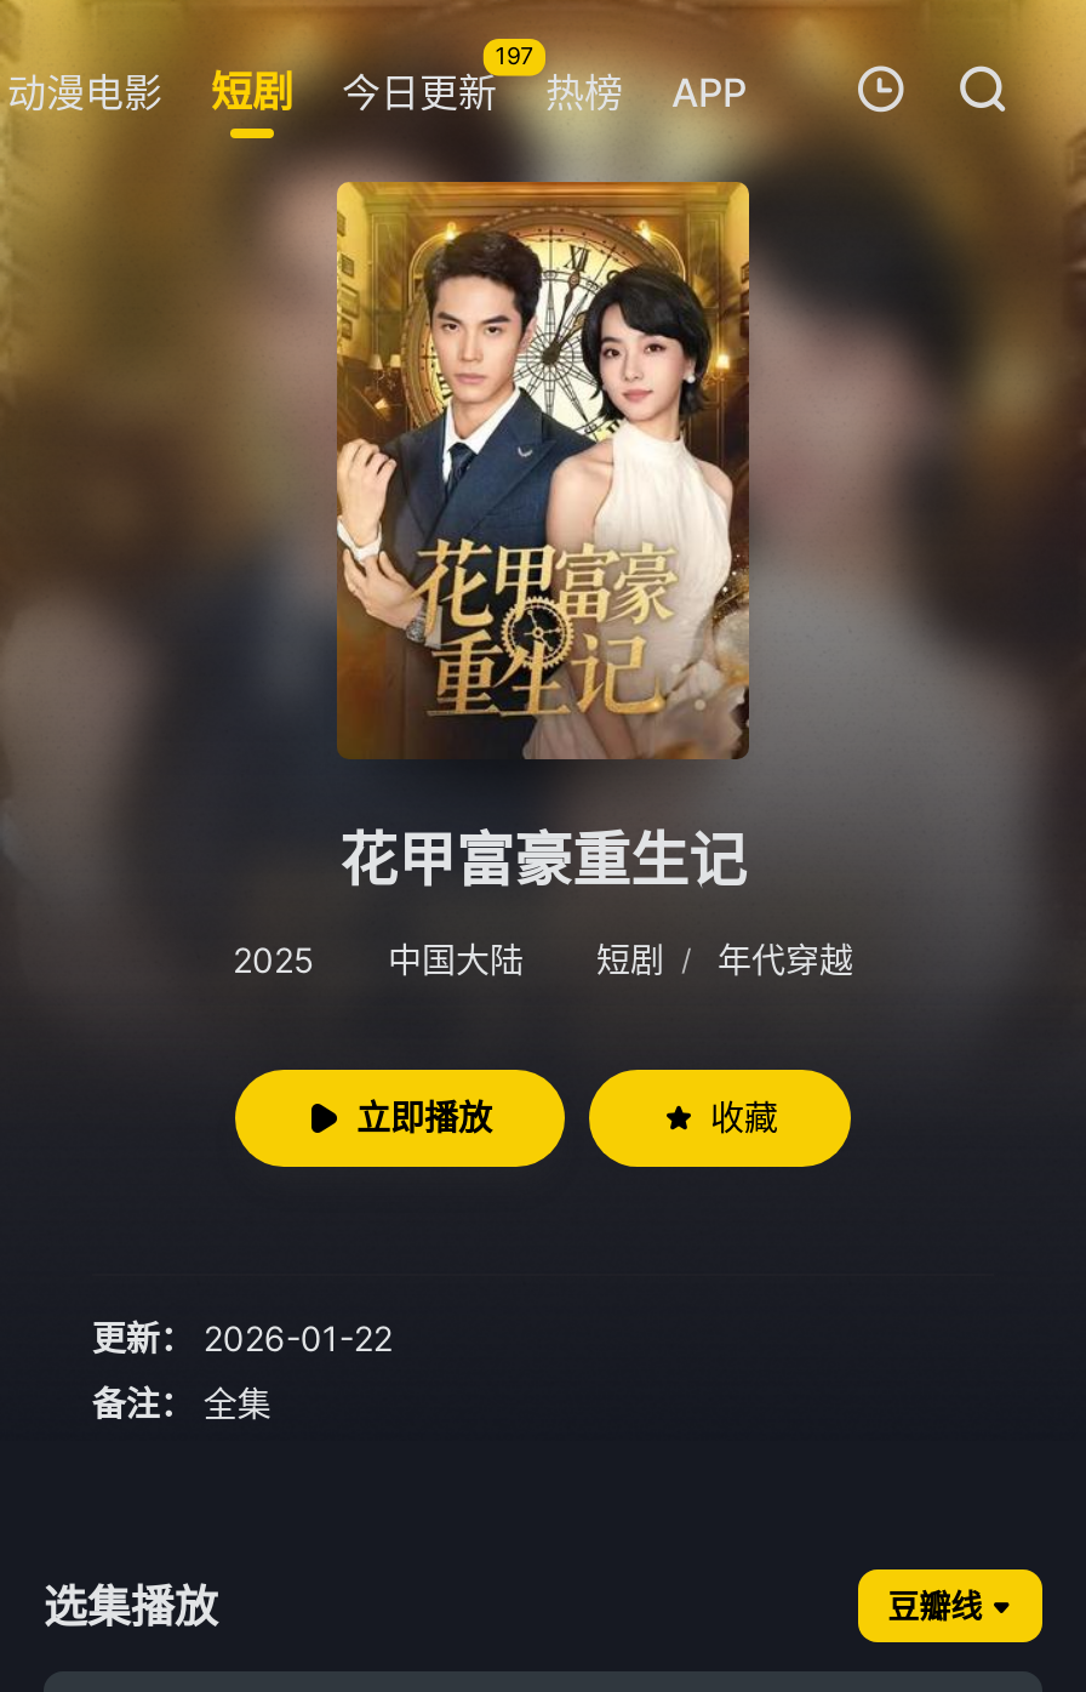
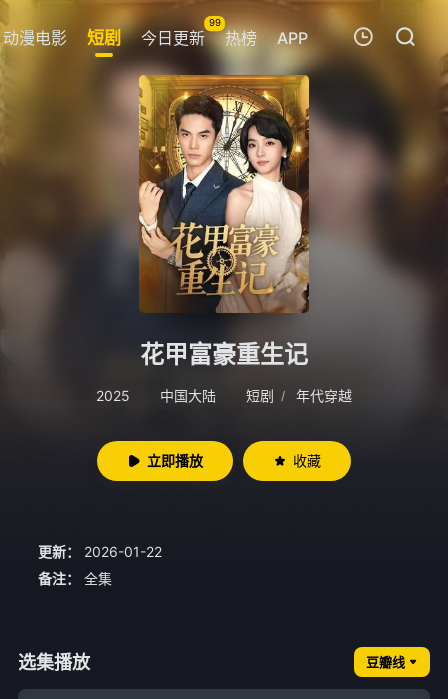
[495,41,534,70] 197 -> [209,17,220,29] 99

